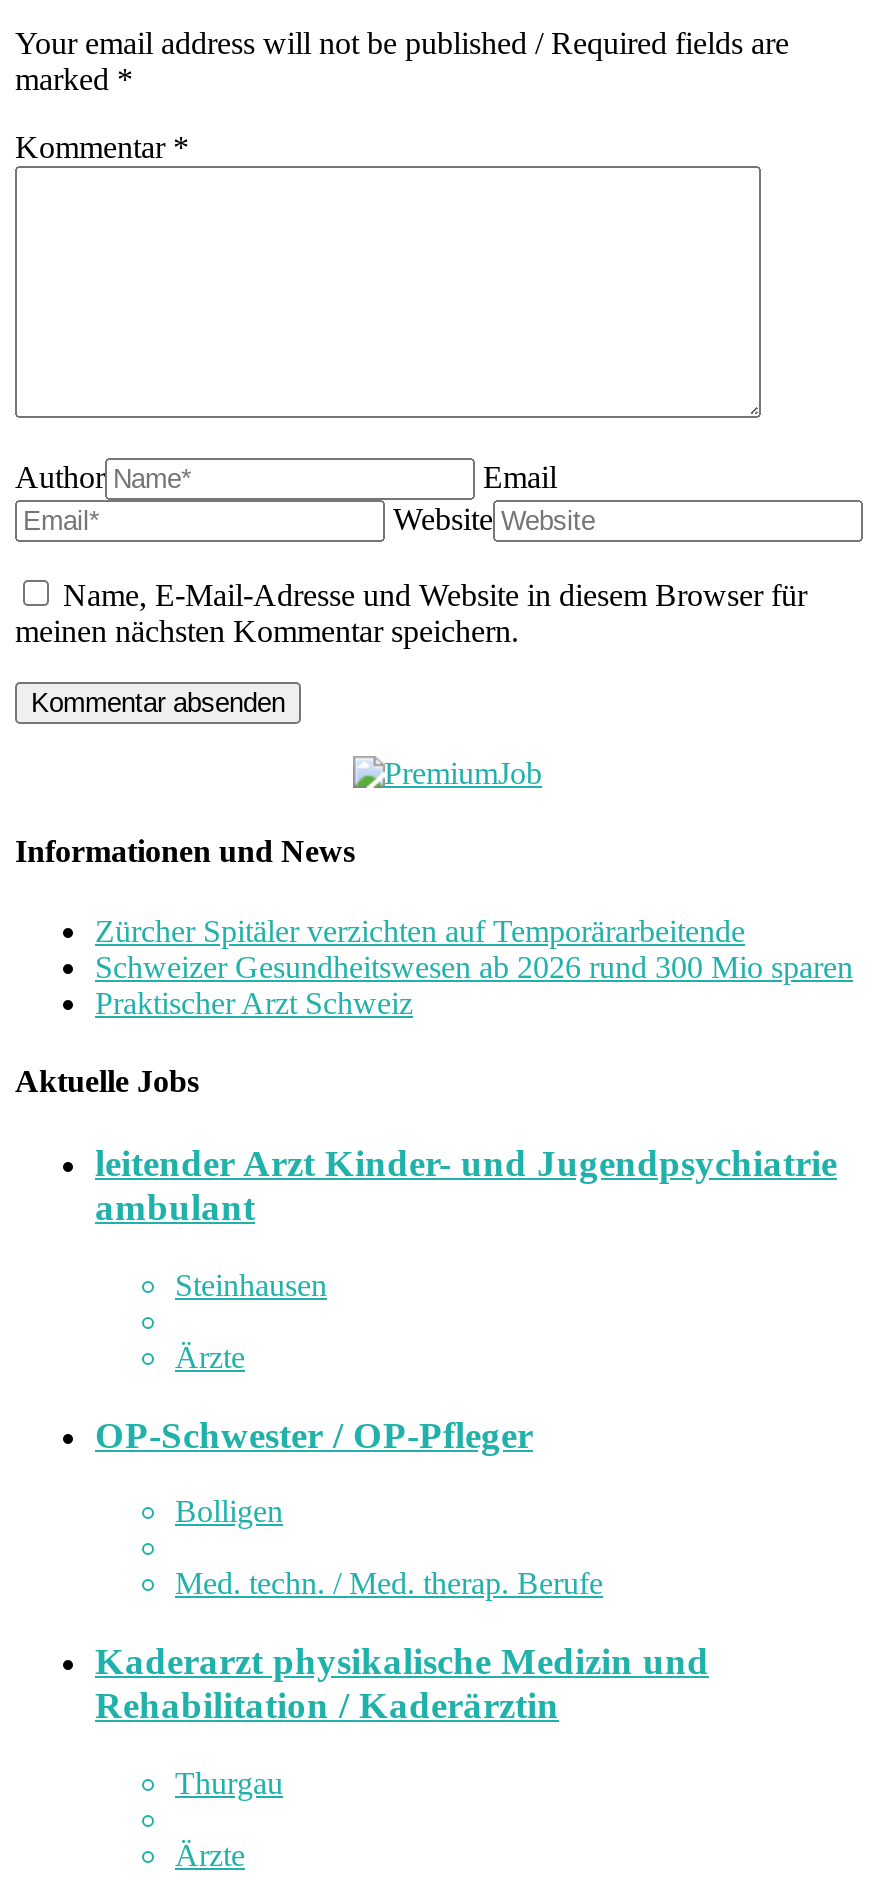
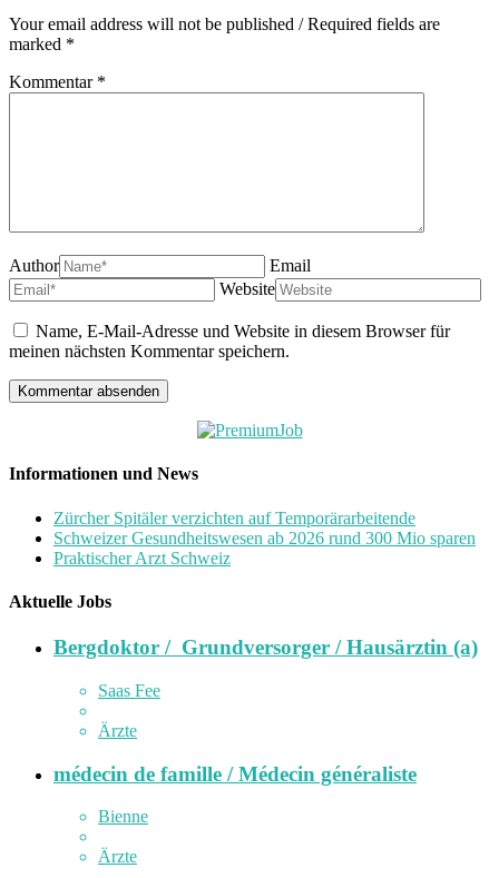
[95,1142,837,1228] leitender Arzt Kinder- und Jugendpsychiatrie | ambulant -> [53,636,478,659] Bergdoktor / Grundversorger / Hausärztin (a)
[175,1268,327,1302] Steinhausen -> [98,681,160,700] Saas Fee
[95,1413,709,1799] OP-Schwester / OP-Pfleger | Bolligen | Med. techn. / Med. therap. Berufe | Kaderarzt physikalische Medizin und | Rehabilitation / Kaderärztin | Thurgau -> [53,762,417,826] médecin de famille / Médecin généraliste | Bienne

